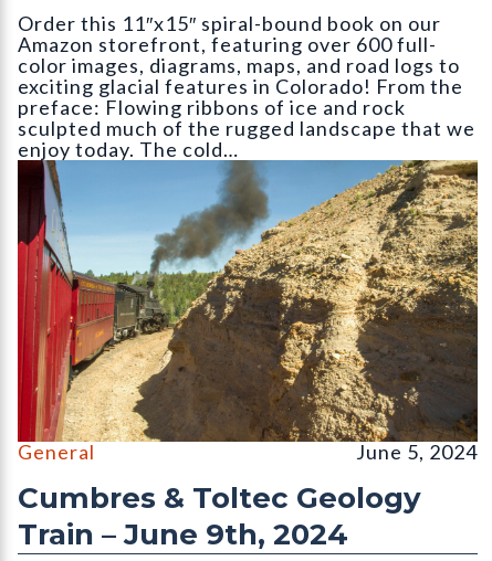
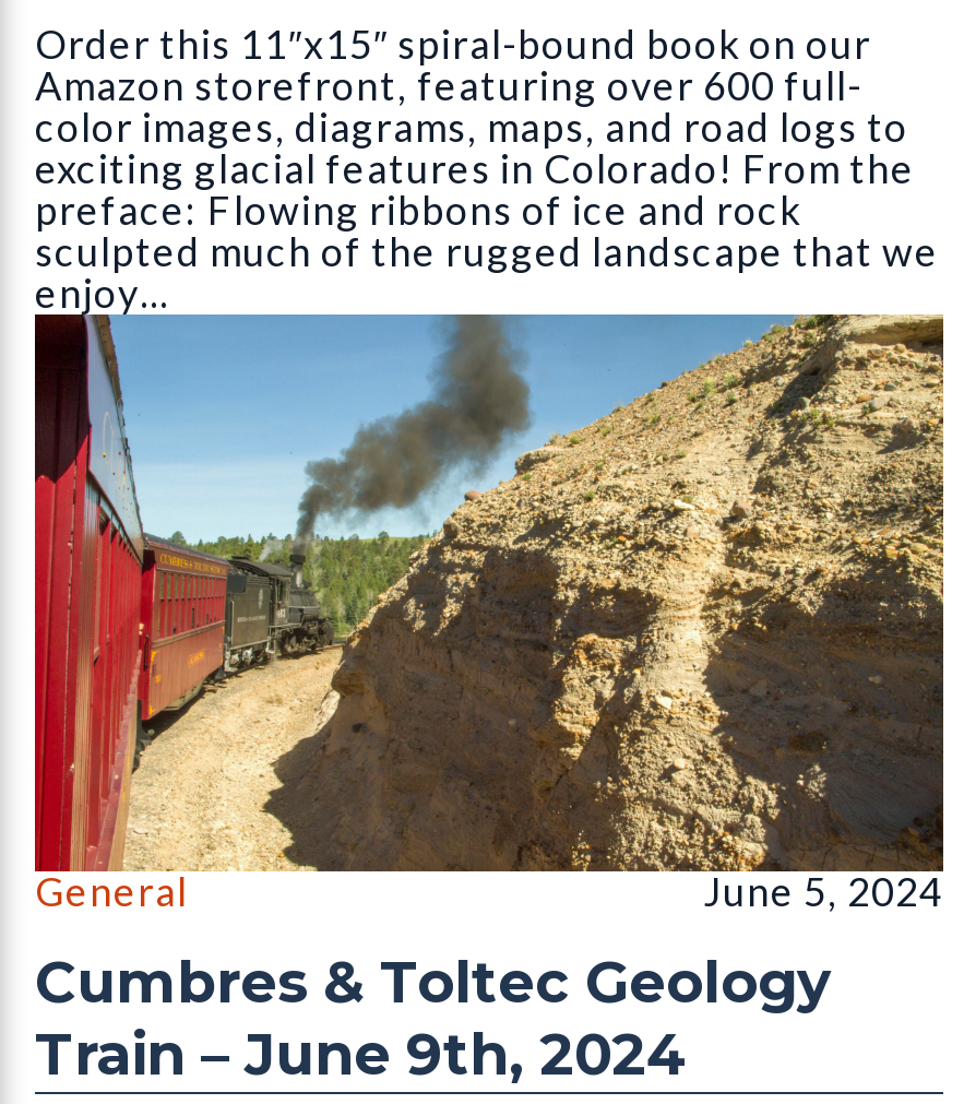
[18,137,239,161] enjoy today. The cold… -> [35,269,170,317] enjoy…

